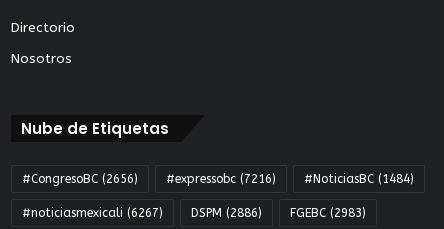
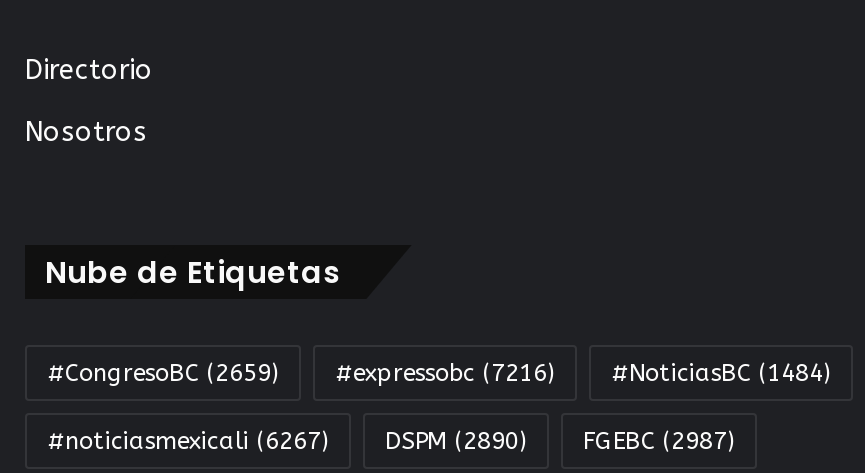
[22,172,414,186] #CongresoBC (2656) #expressobc (7216) #NoticiasBC (1484) -> [47,359,831,387] #CongresoBC (2659) #expressobc (7216) #NoticiasBC (1484)
[191,206,262,220] DSPM (2886) -> [385,427,527,455] DSPM (2890)
[290,206,366,220] FGEBC (2983) -> [583,427,735,455] FGEBC (2987)

